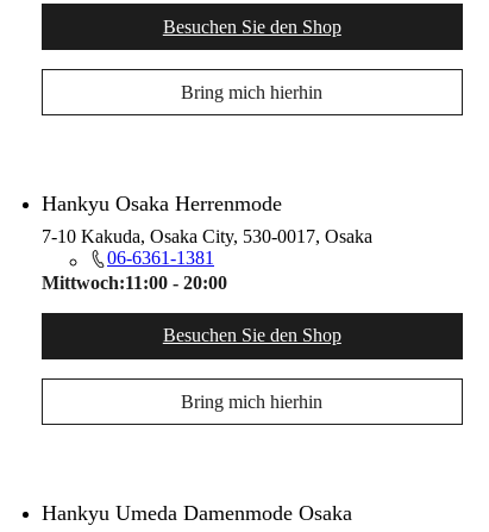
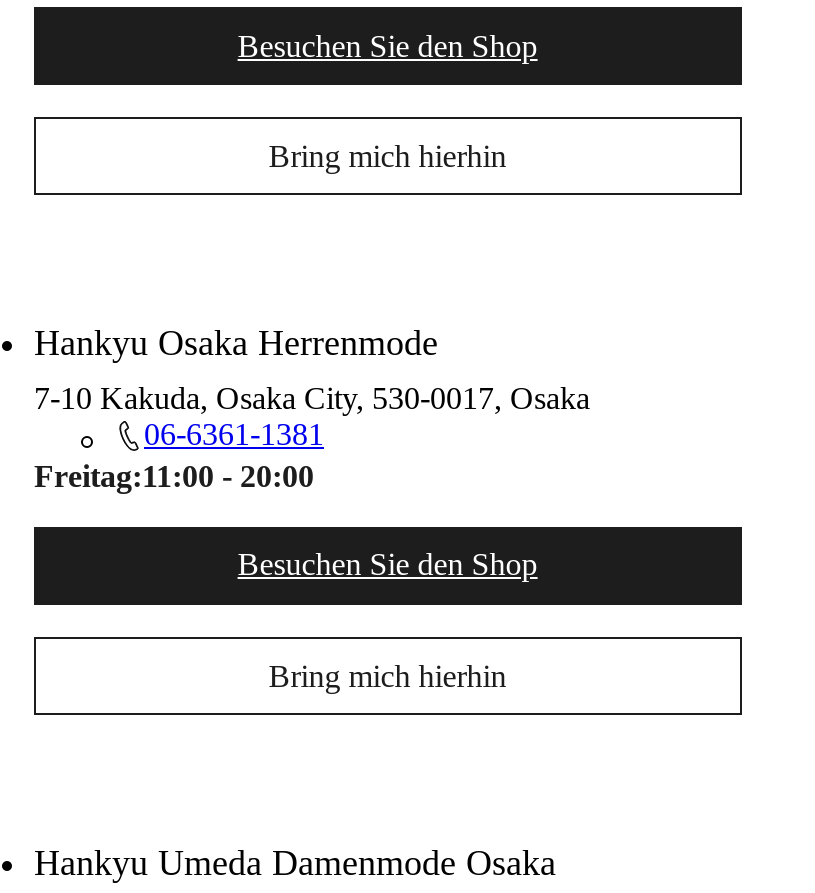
[42,272,227,293] Mittwoch:11:00 - 20:00 -> [34,459,314,493] Freitag:11:00 - 20:00

